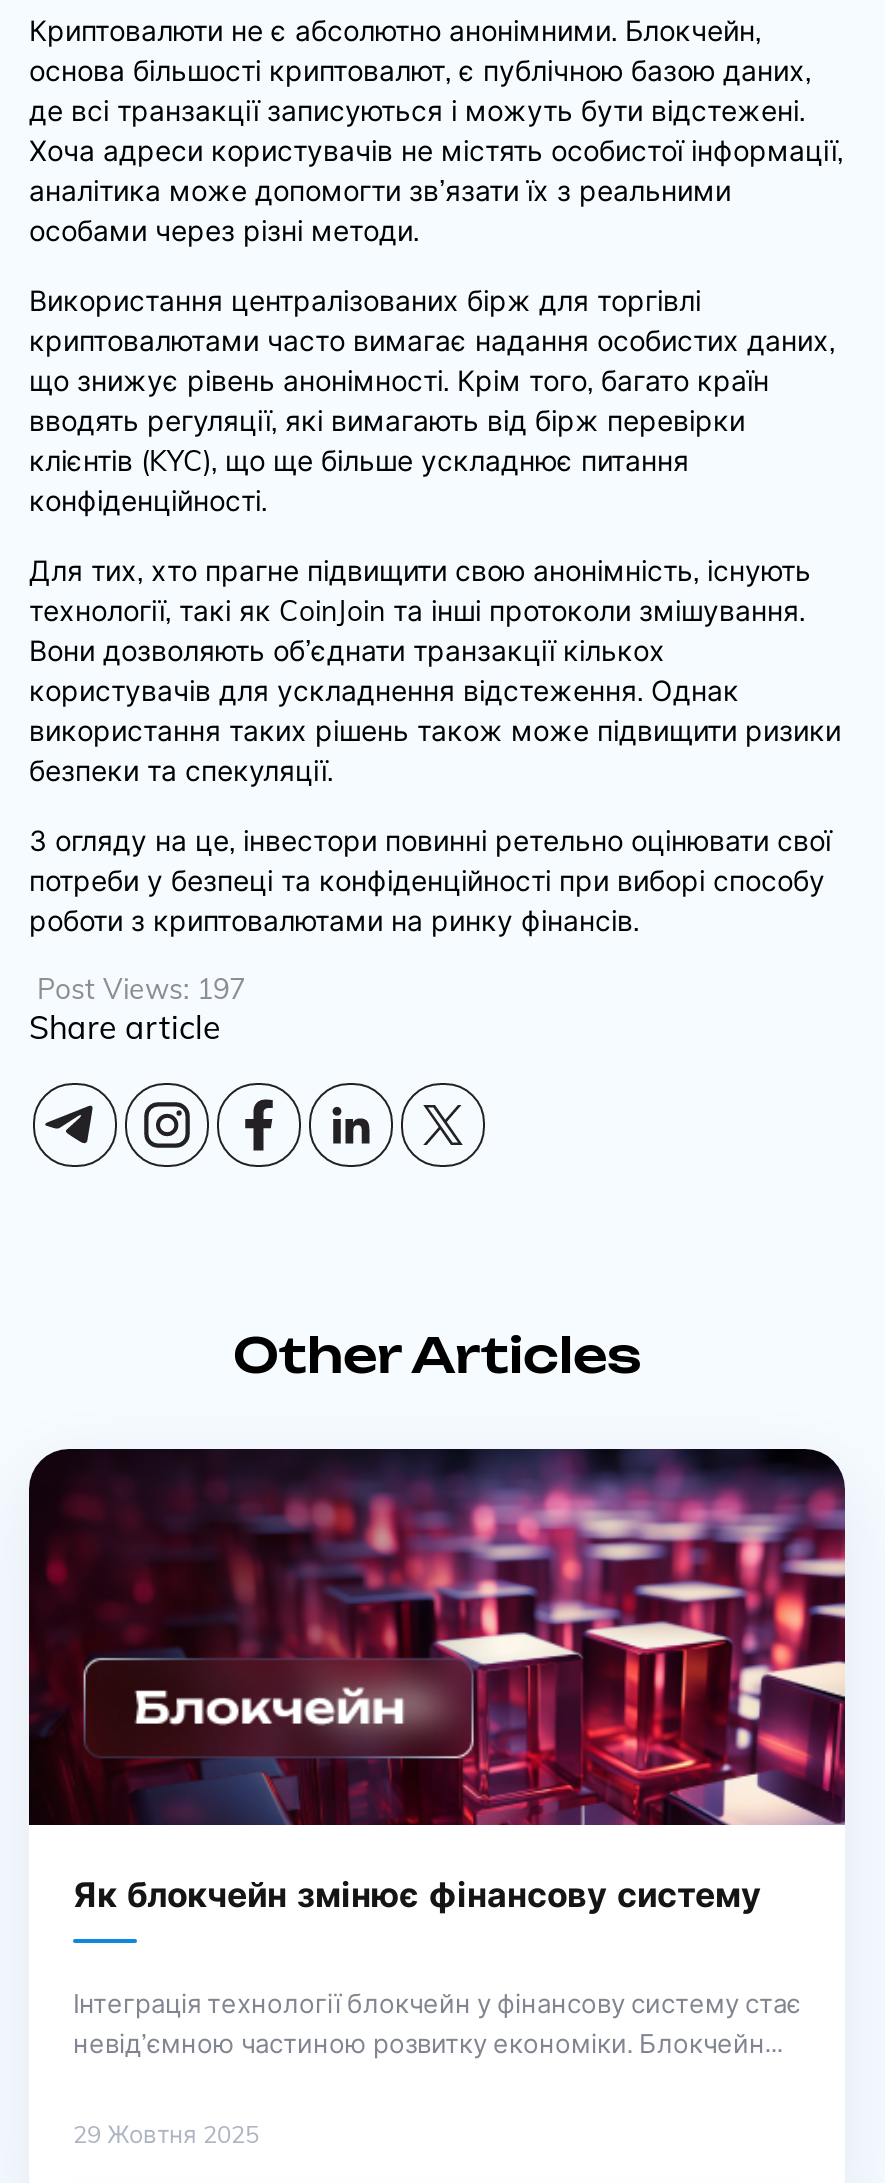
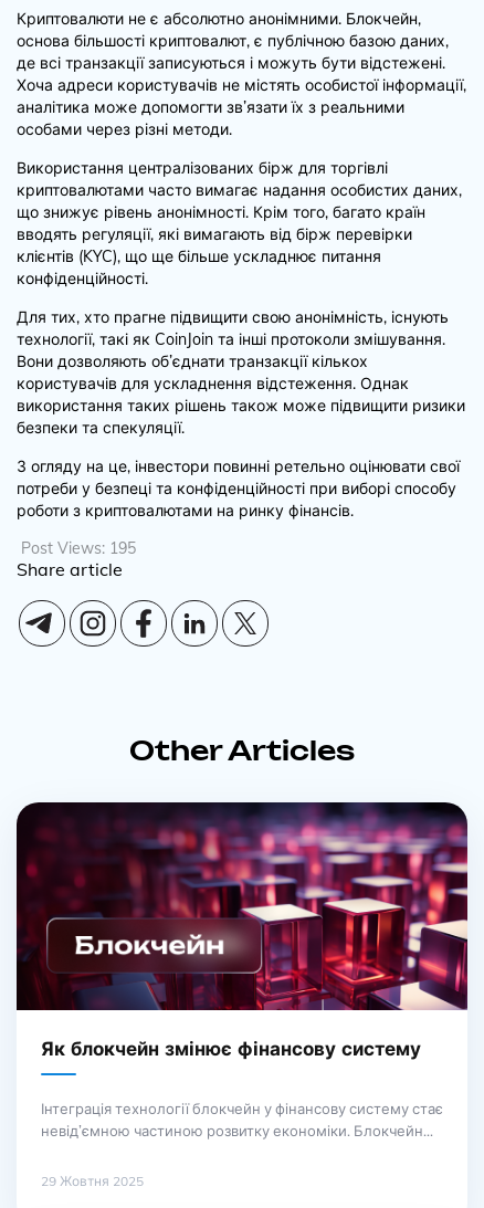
[37,971,245,1007] Post Views: 197 -> [21,538,136,558] Post Views: 195

